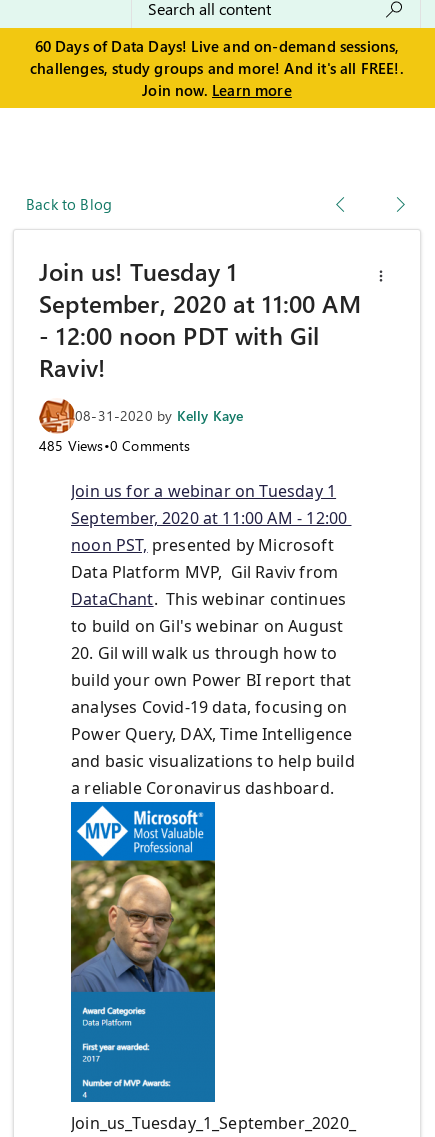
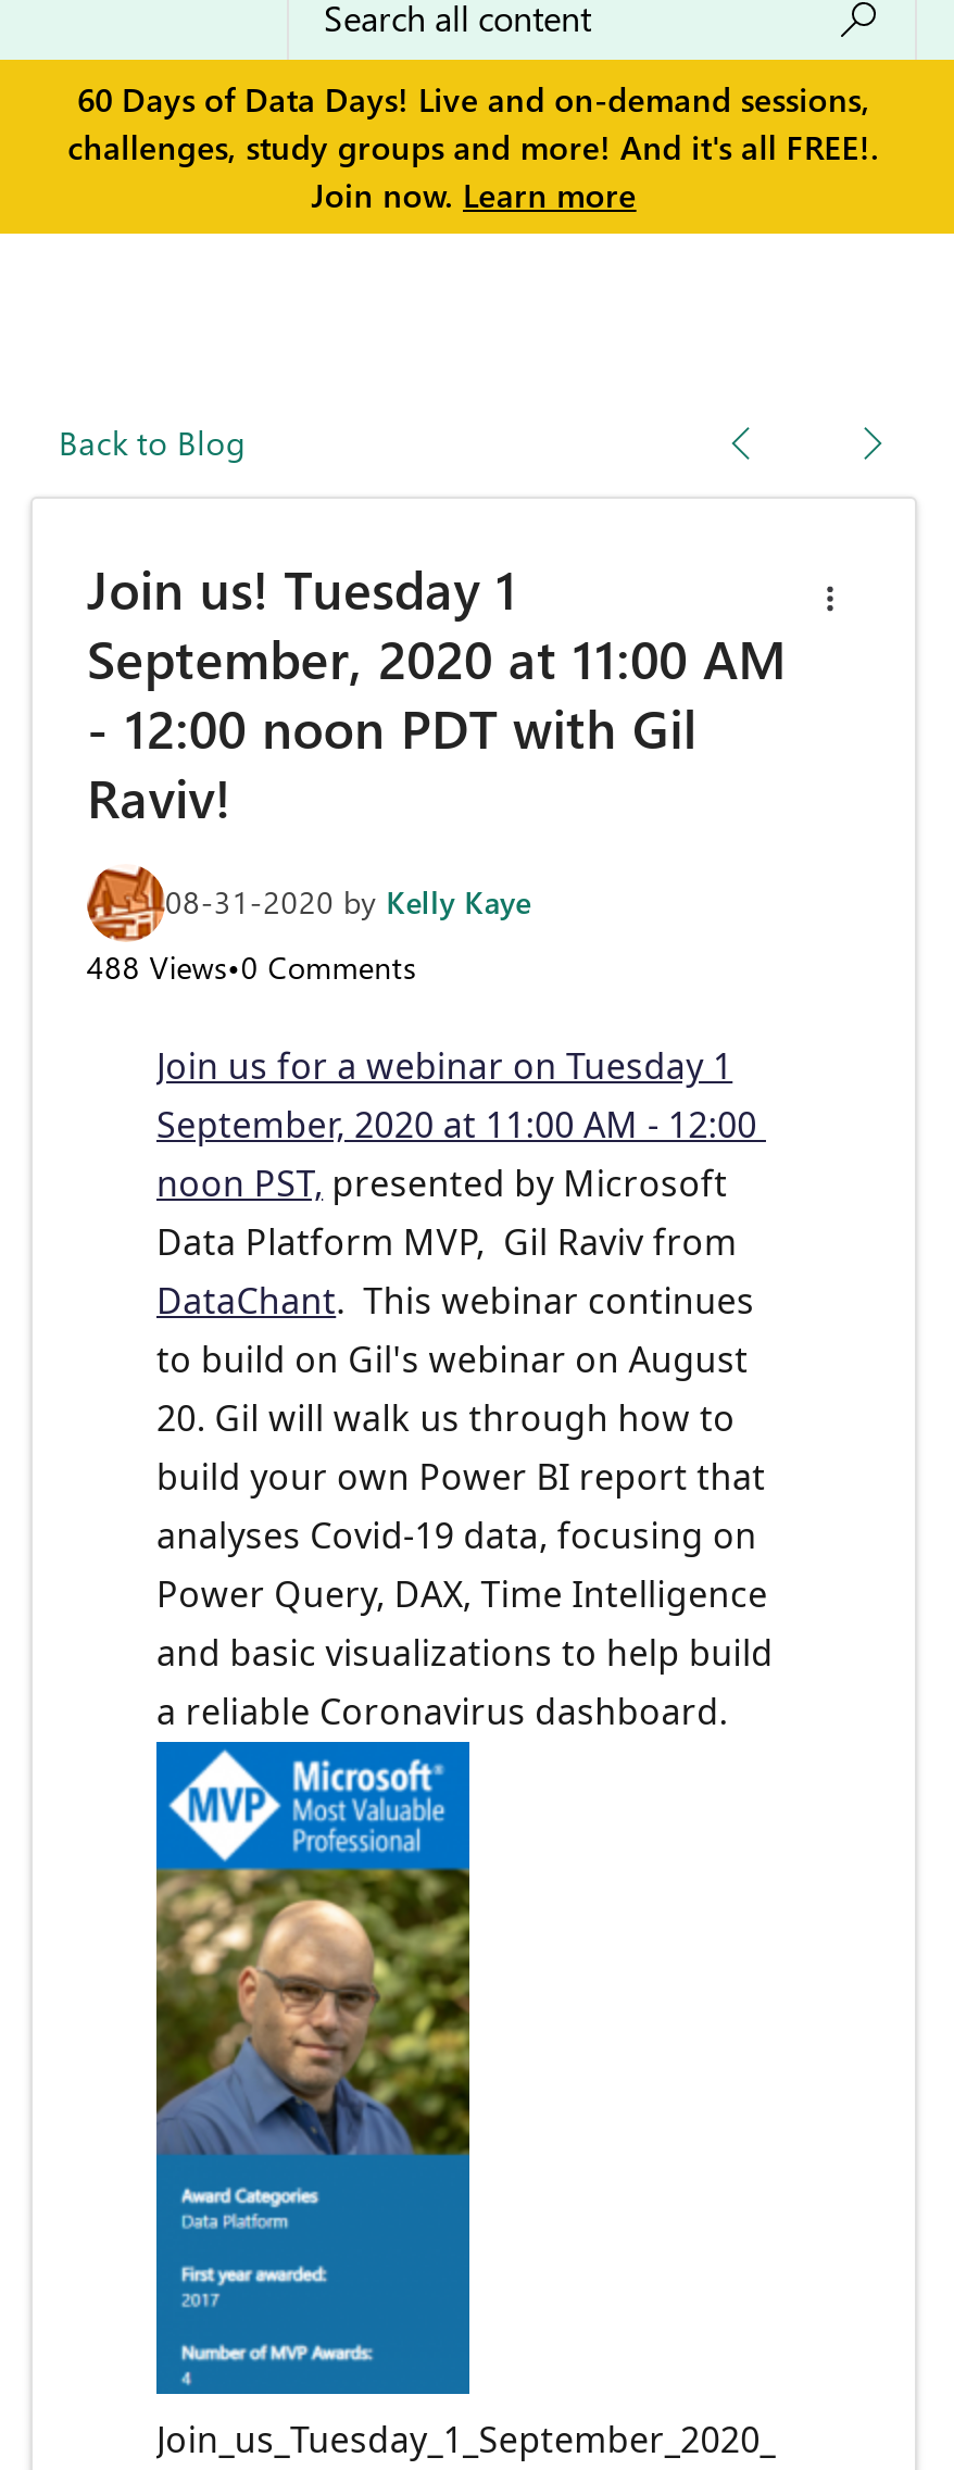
[39,436,191,455] 485 Views•0 Comments -> [87,947,416,989] 488 Views•0 Comments

